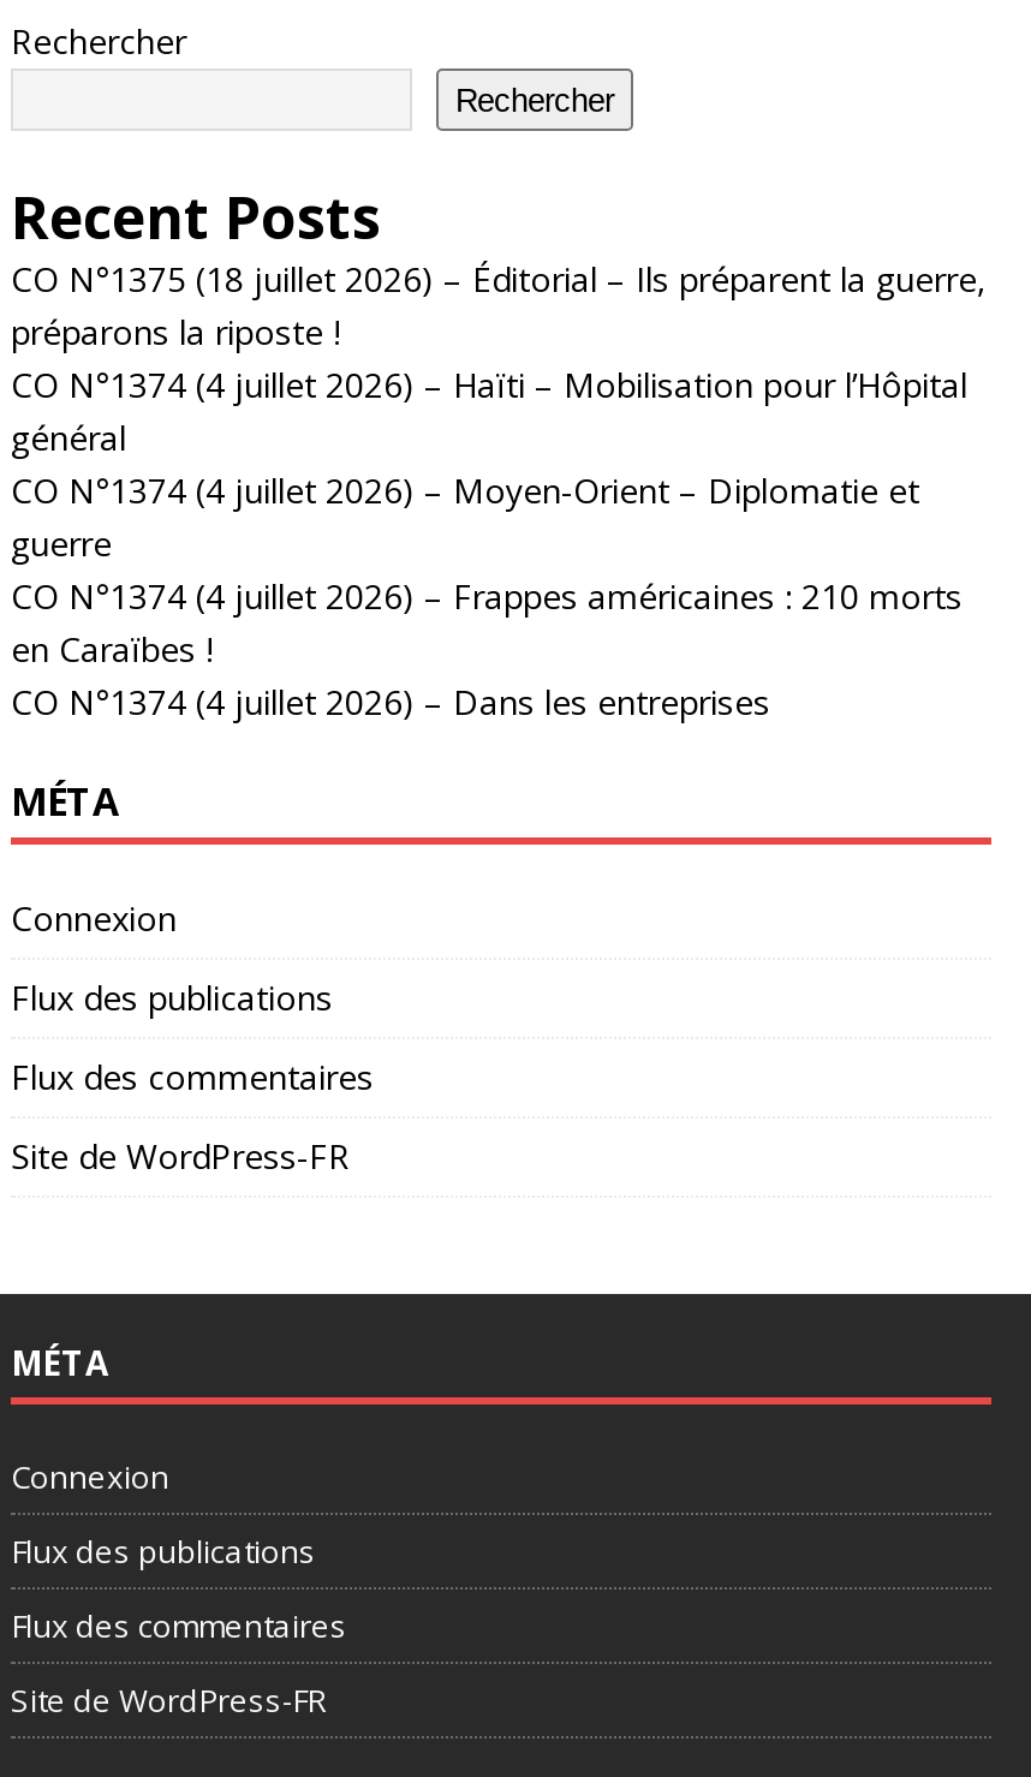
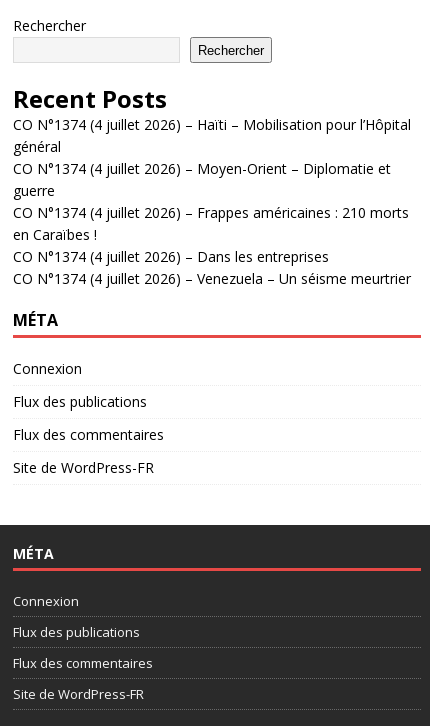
[11,256,987,355] CO N°1375 (18 juillet 2026) – Éditorial – Ils préparent la guerre, | préparons la riposte ! -> none
moved [11,362,967,725] -> [13,115,411,266]: CO N°1374 (4 juillet 2026) – Haïti – Mobilisation pour l’Hôpital | général | CO N°1374 (4 juillet 2026) – Moyen-Orient – Diplomatie et | guerre | CO N°1374 (4 juillet 2026) – Frappes américaines : 210 morts | en Caraïbes ! | CO N°1374 (4 juillet 2026) – Dans les entreprises
none -> [13,269,411,288] CO N°1374 (4 juillet 2026) – Venezuela – Un séisme meurtrier

